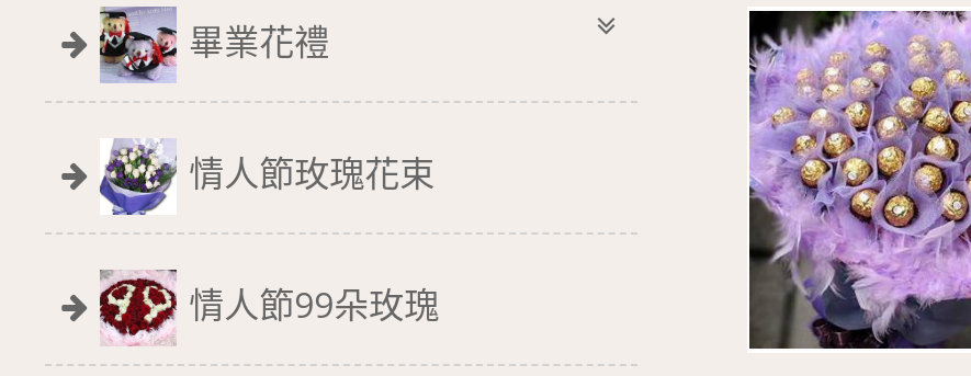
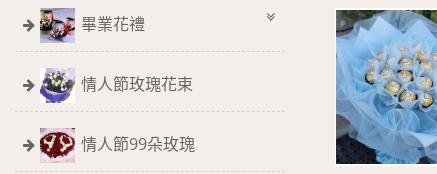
[747,11,964,351] [image] -> [335,9,434,165] [image]

